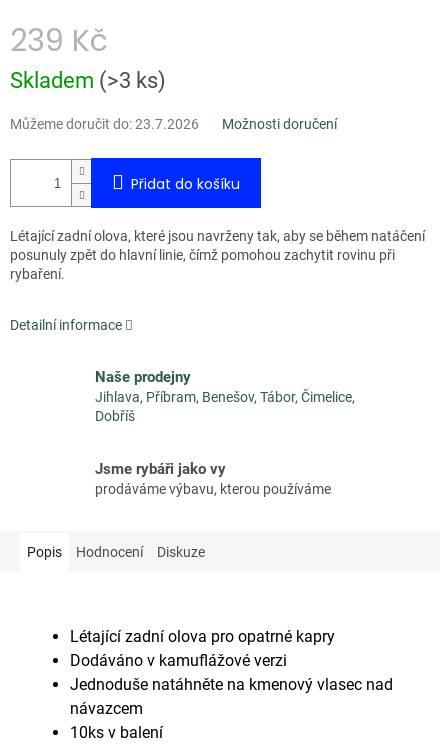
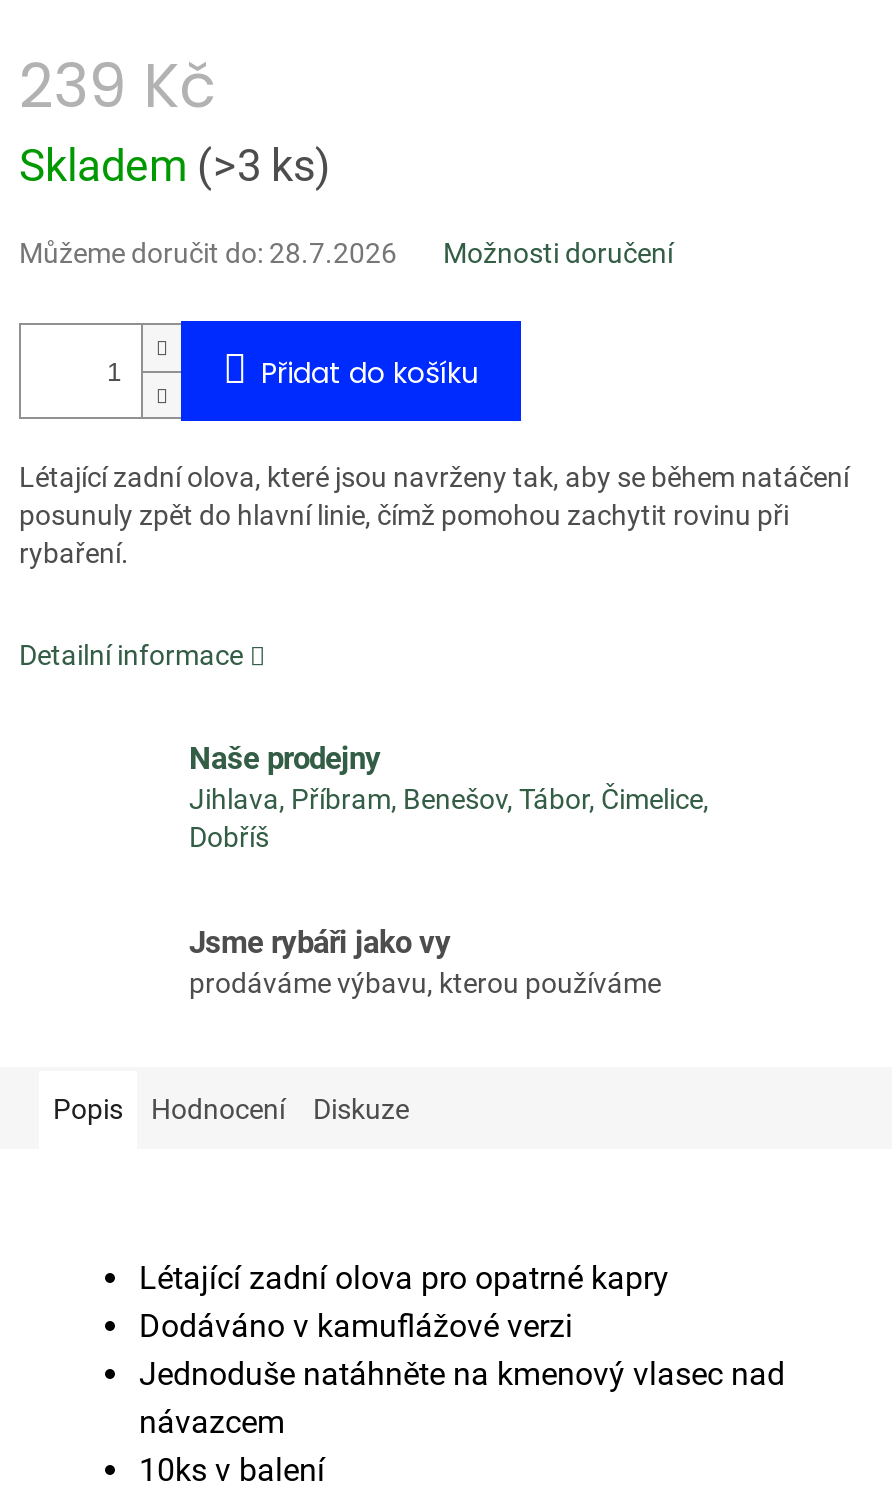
[10,116,199,132] Můžeme doručit do: 23.7.2026 -> [19,238,397,270] Můžeme doručit do: 28.7.2026

